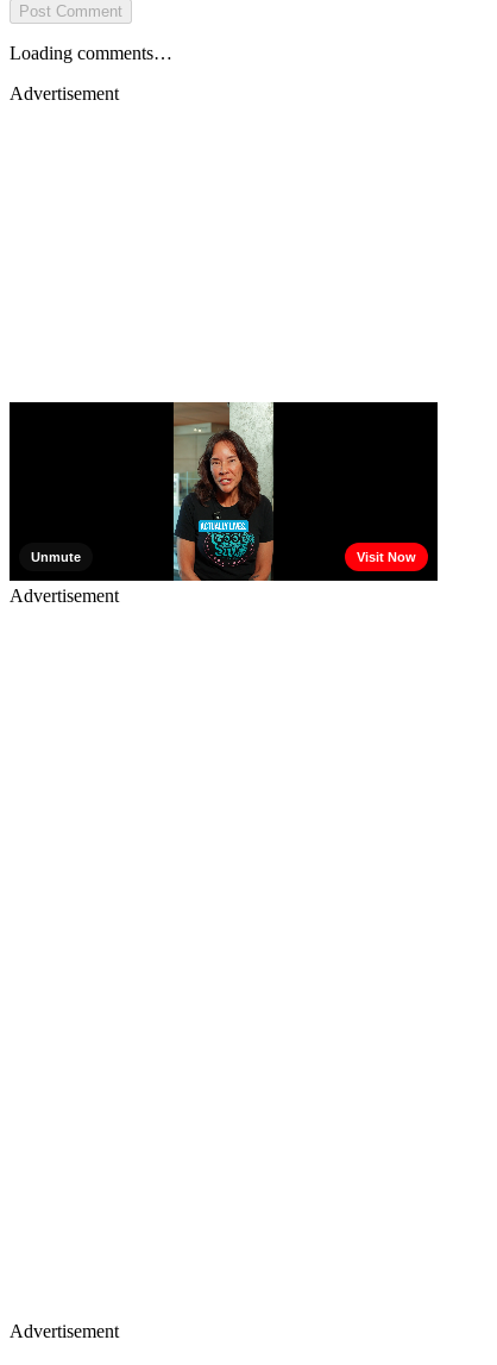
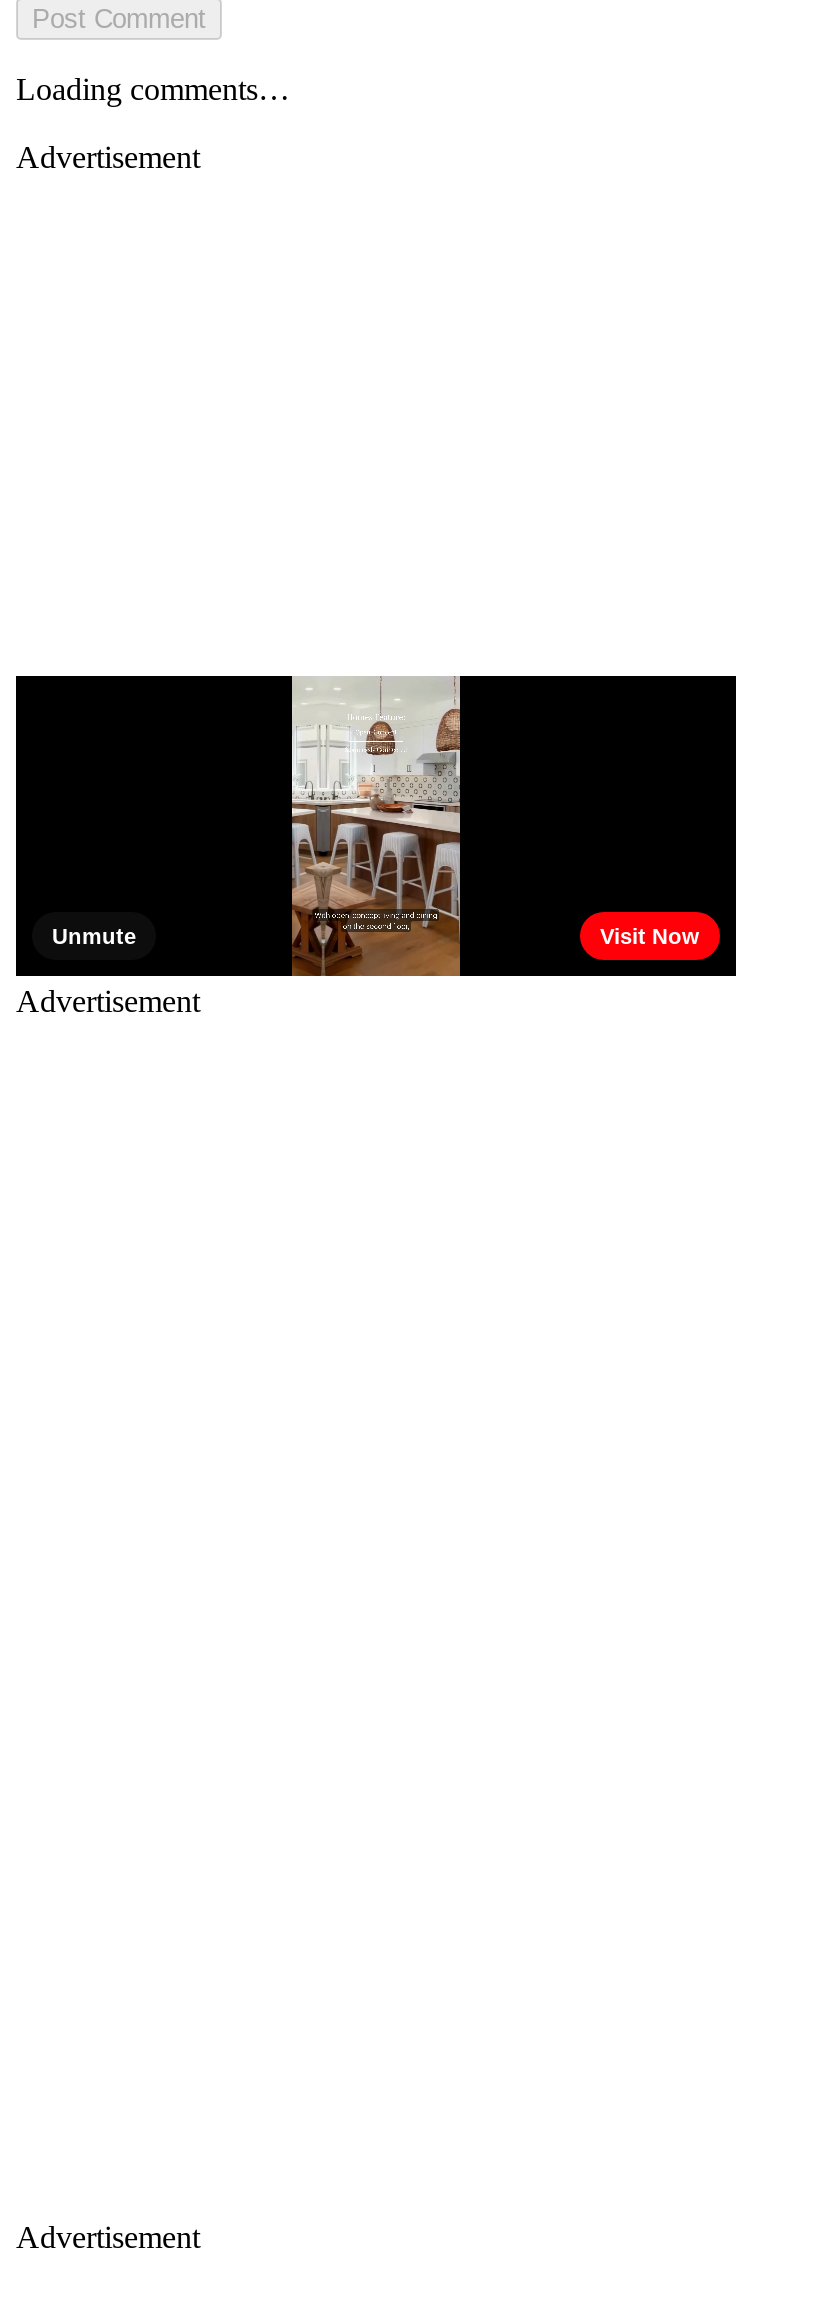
[172,402,273,582] [image] -> [290,676,462,978] [image]

